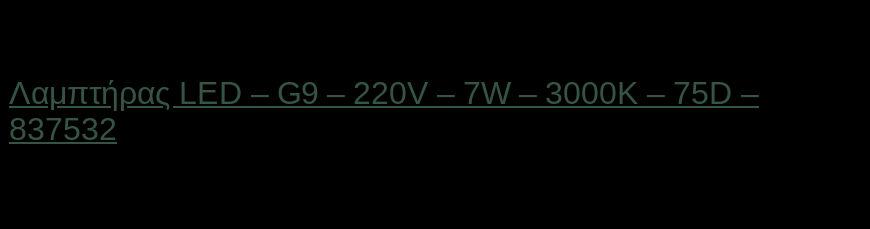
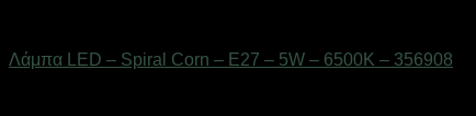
[9,77,759,147] Λαμπτήρας LED – G9 – 220V – 7W – 3000K – 75D – | 837532 -> [9,51,453,69] Λάμπα LED – Spiral Corn – E27 – 5W – 6500K – 356908

